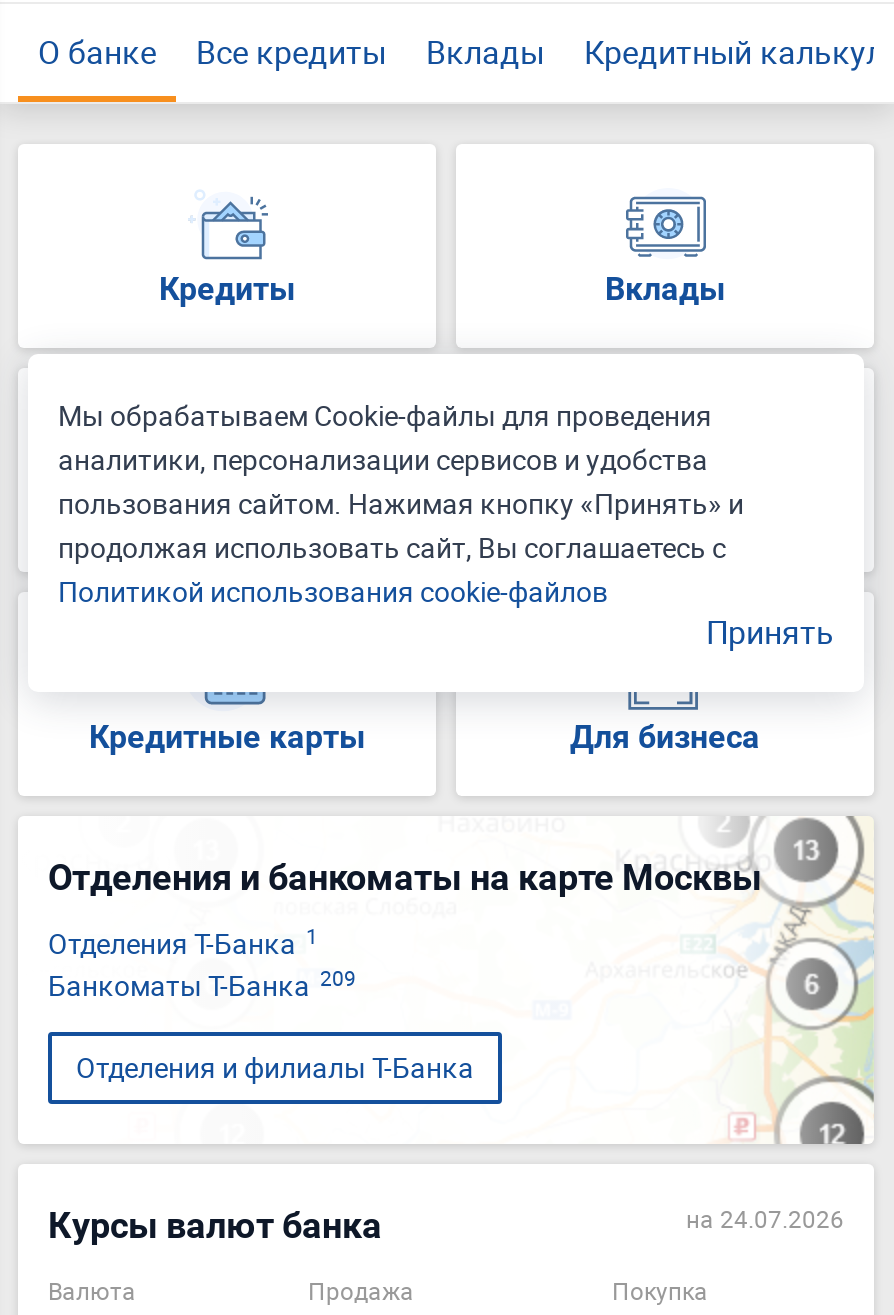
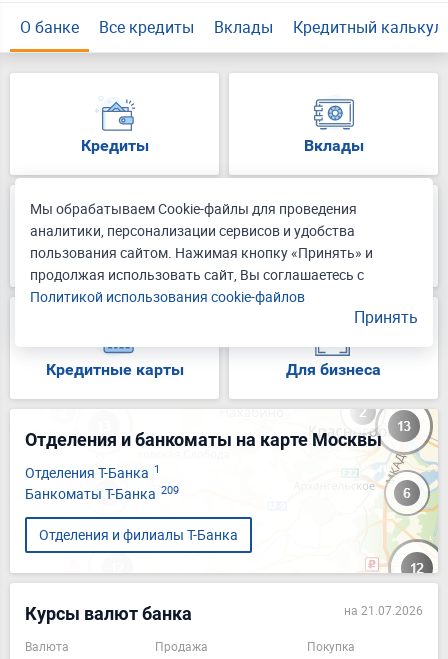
[686,1202,844,1234] на 24.07.2026 -> [344,602,423,618] на 21.07.2026

